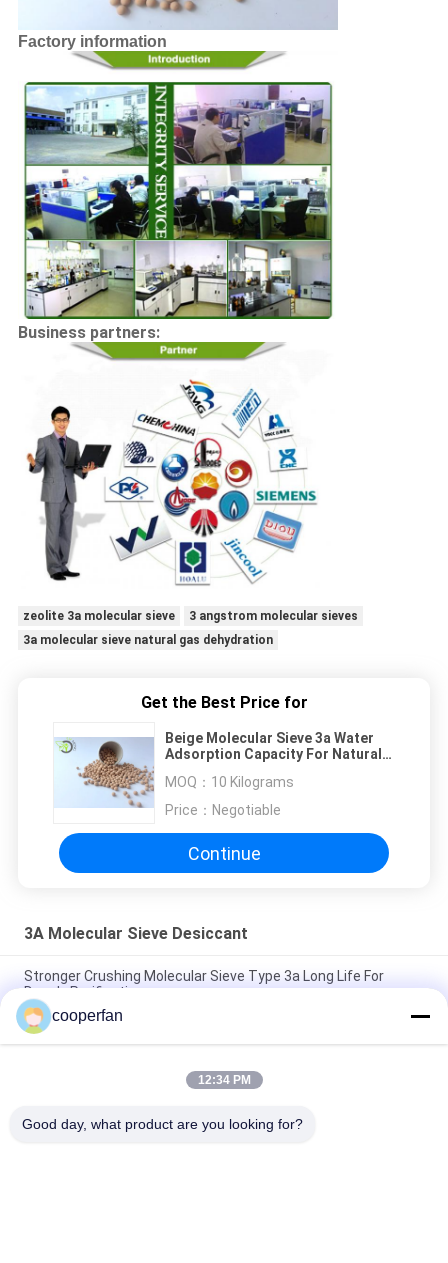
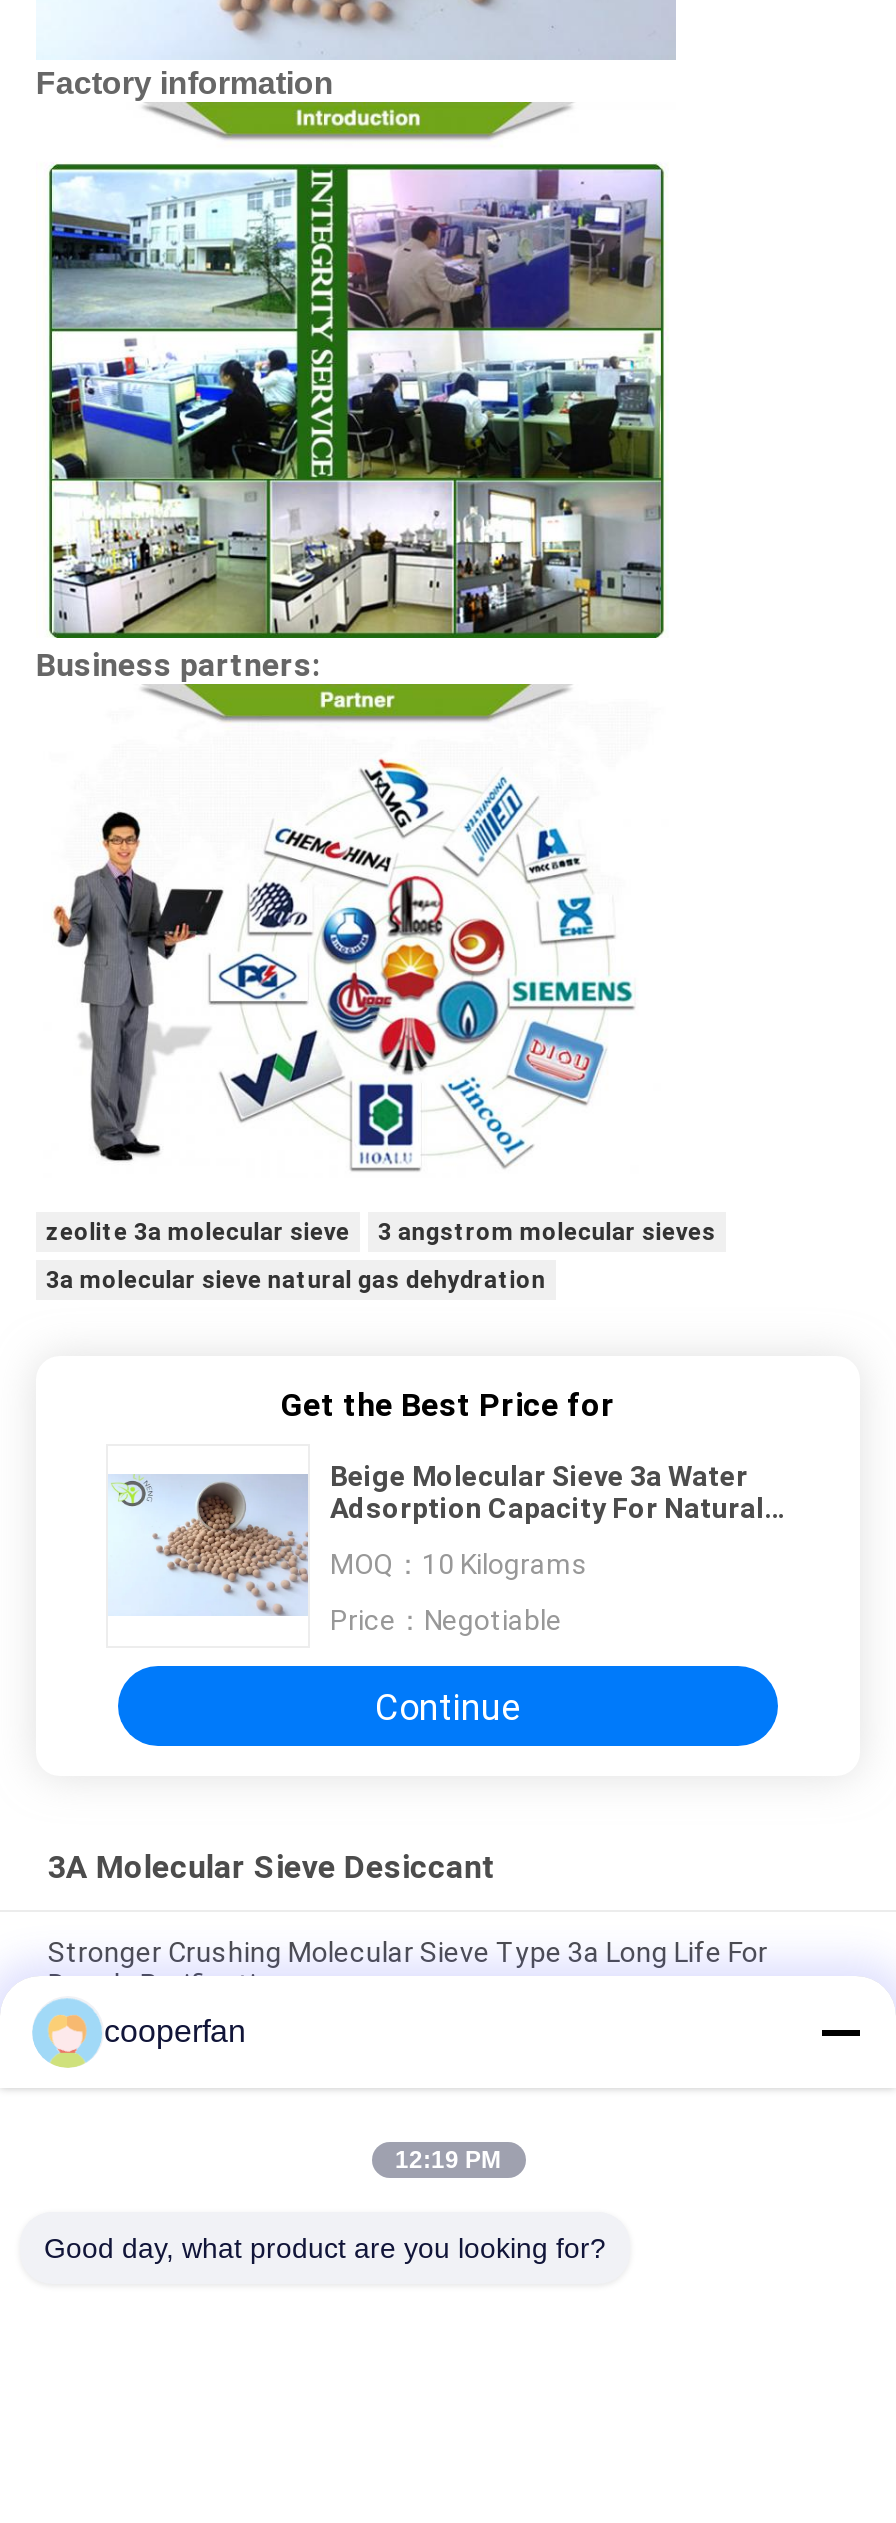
[197,1073,250,1087] 12:34 PM -> [395,2146,501,2174] 12:19 PM

